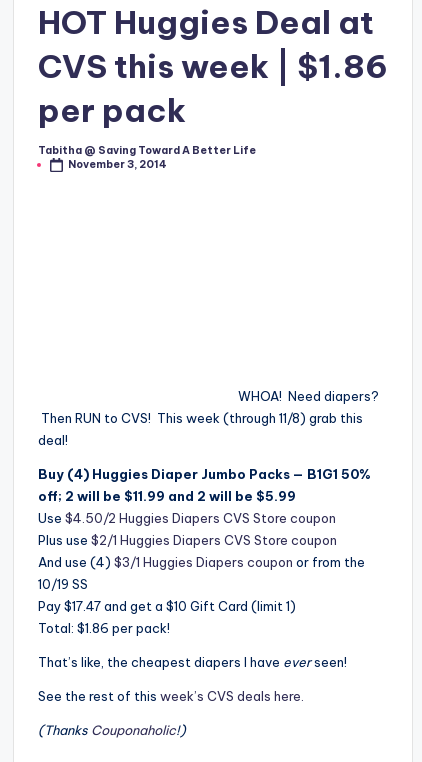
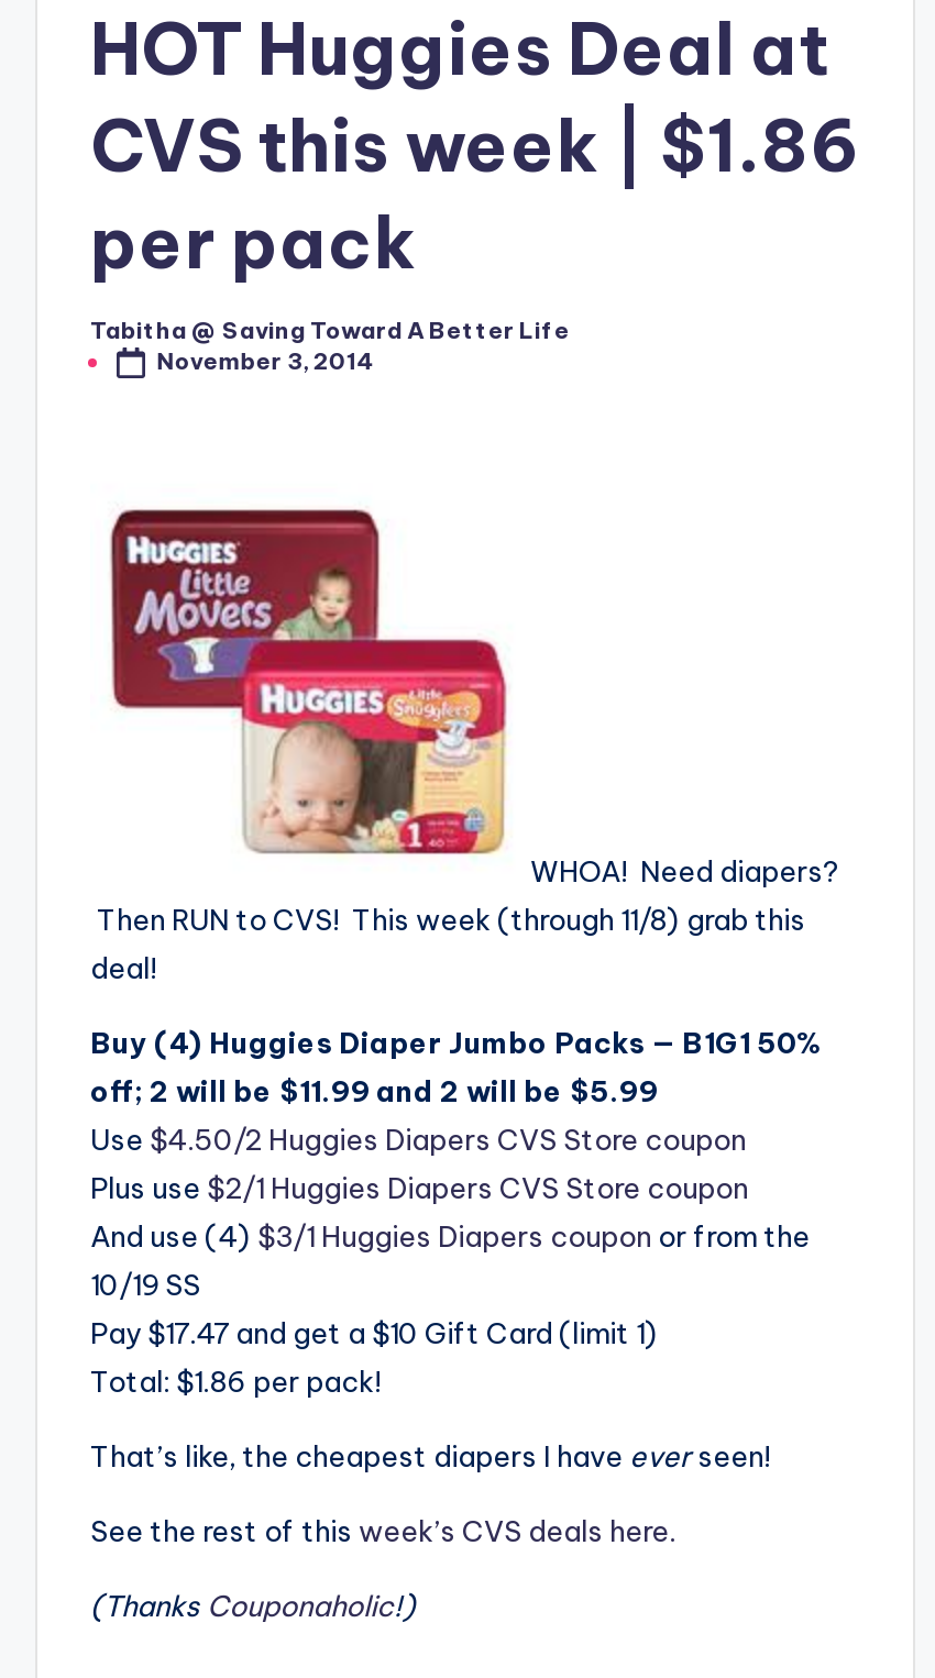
none -> [108,508,508,858] [image]

